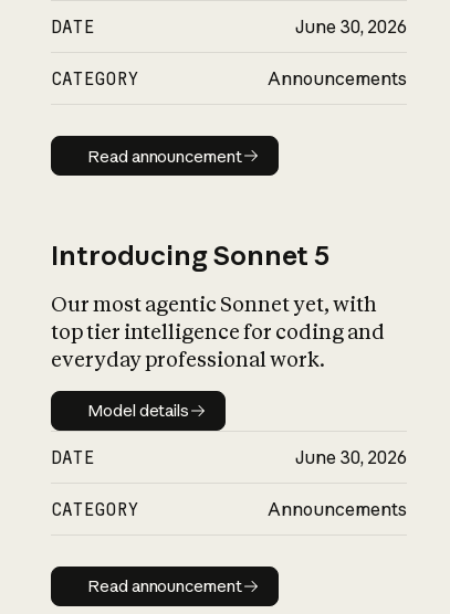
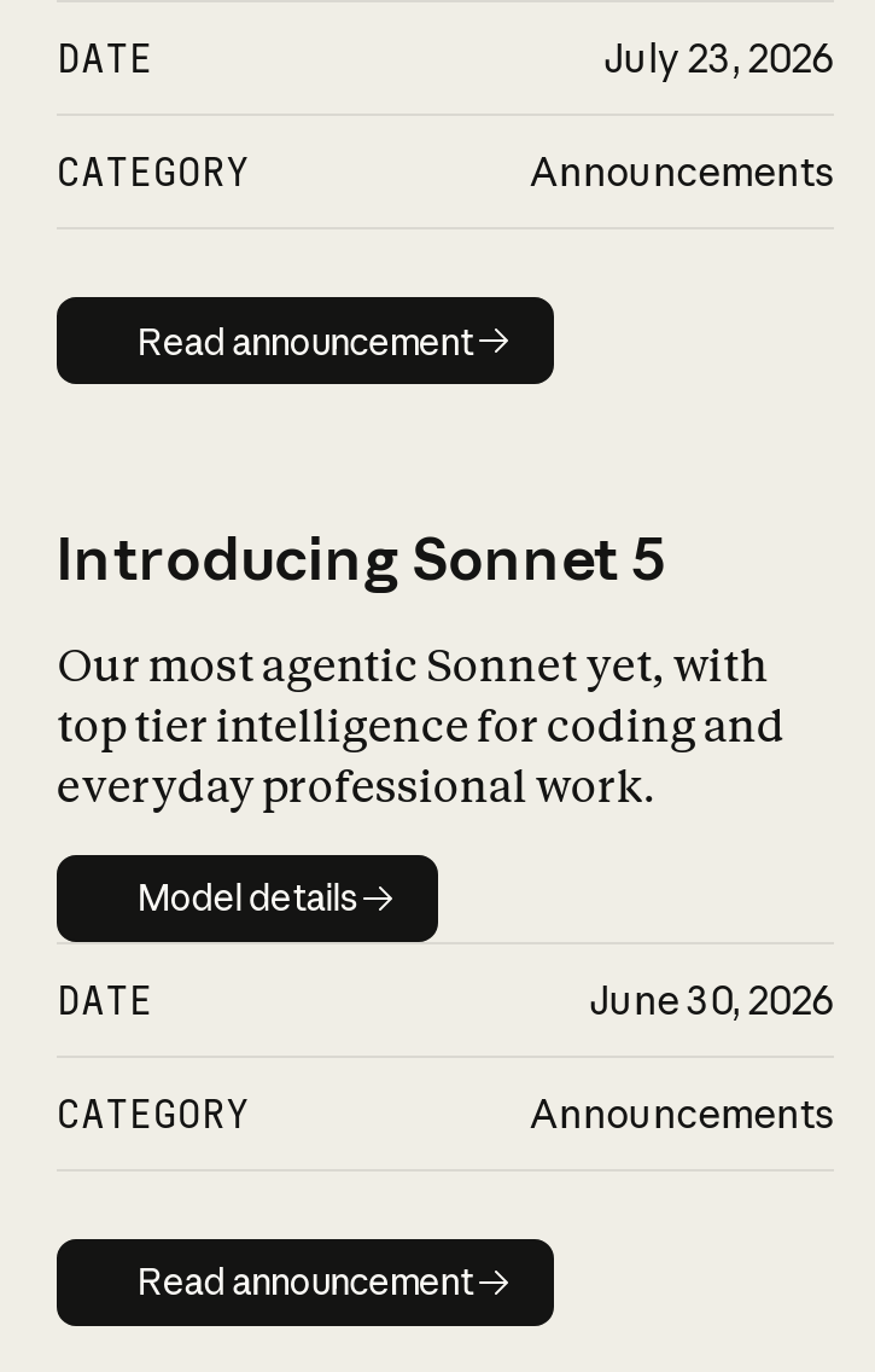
[295,15,407,37] June 30, 2026 -> [604,34,834,82] July 23, 2026

